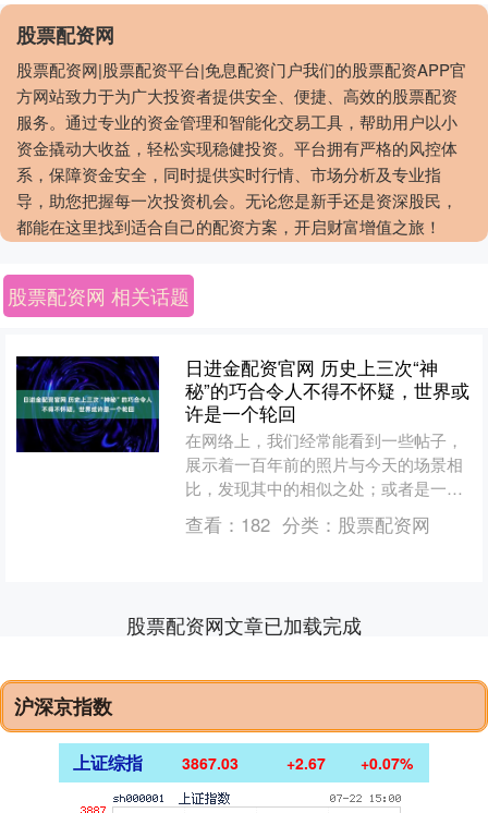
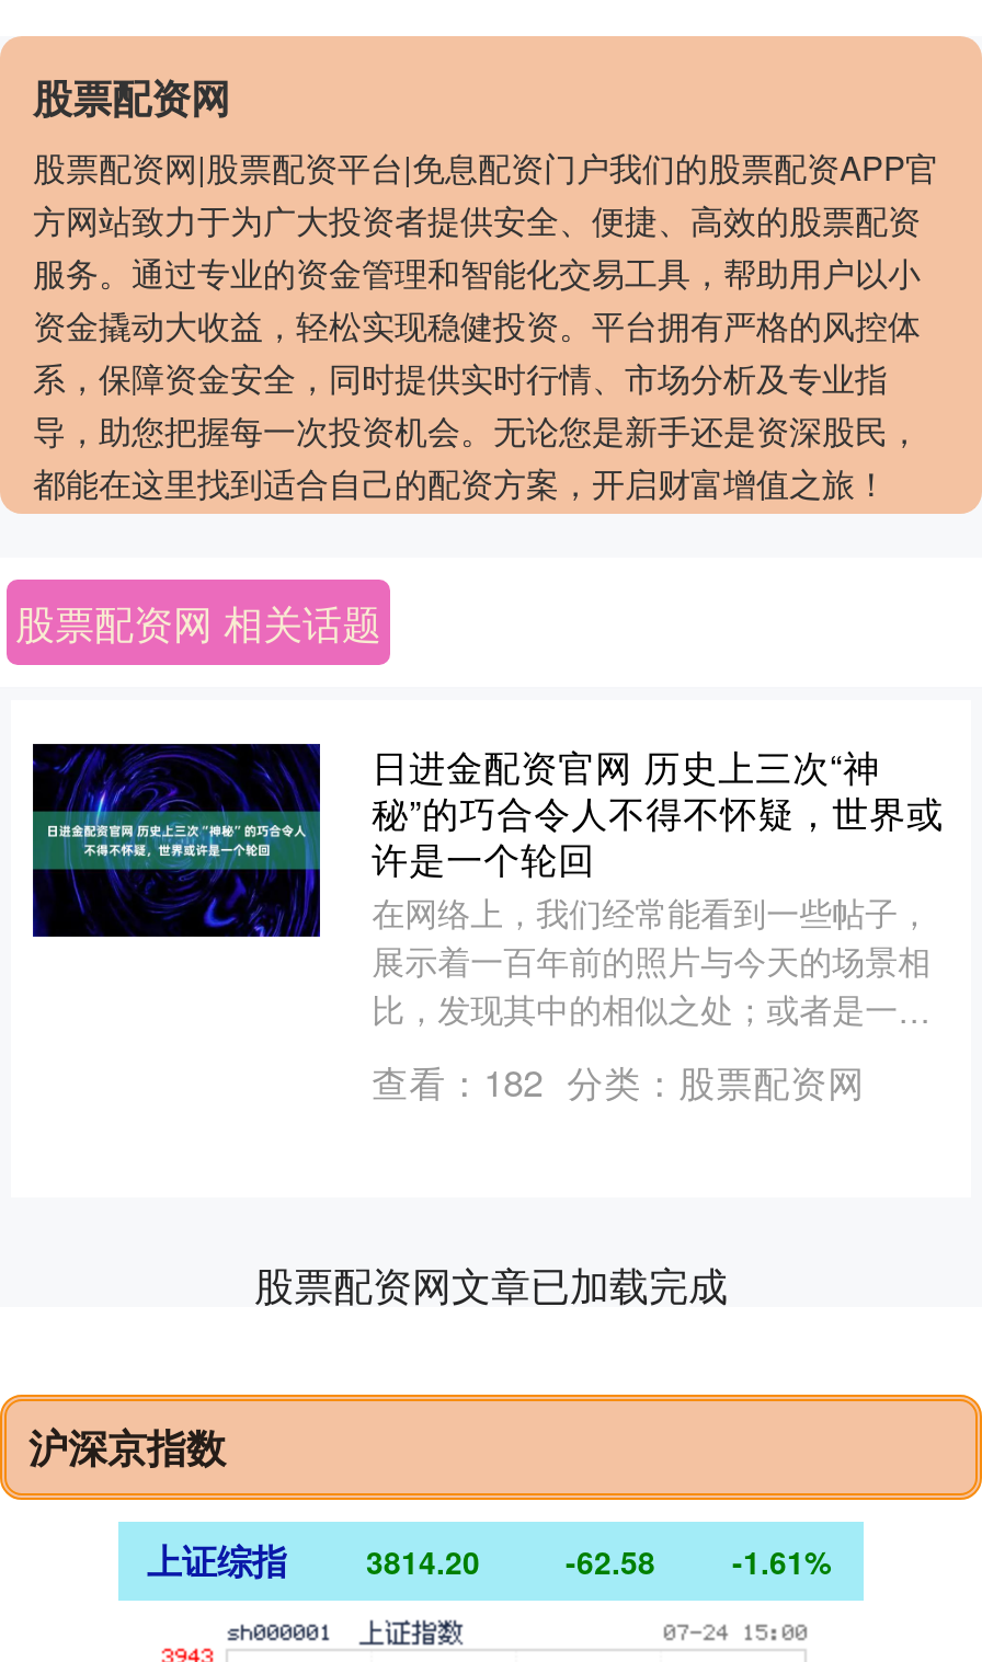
[182,752,239,774] 3867.03 -> [366,1540,480,1584] 3814.20
[286,752,326,774] +2.67 -> [566,1540,655,1584] -62.58
[361,752,413,774] +0.07% -> [732,1540,831,1584] -1.61%

